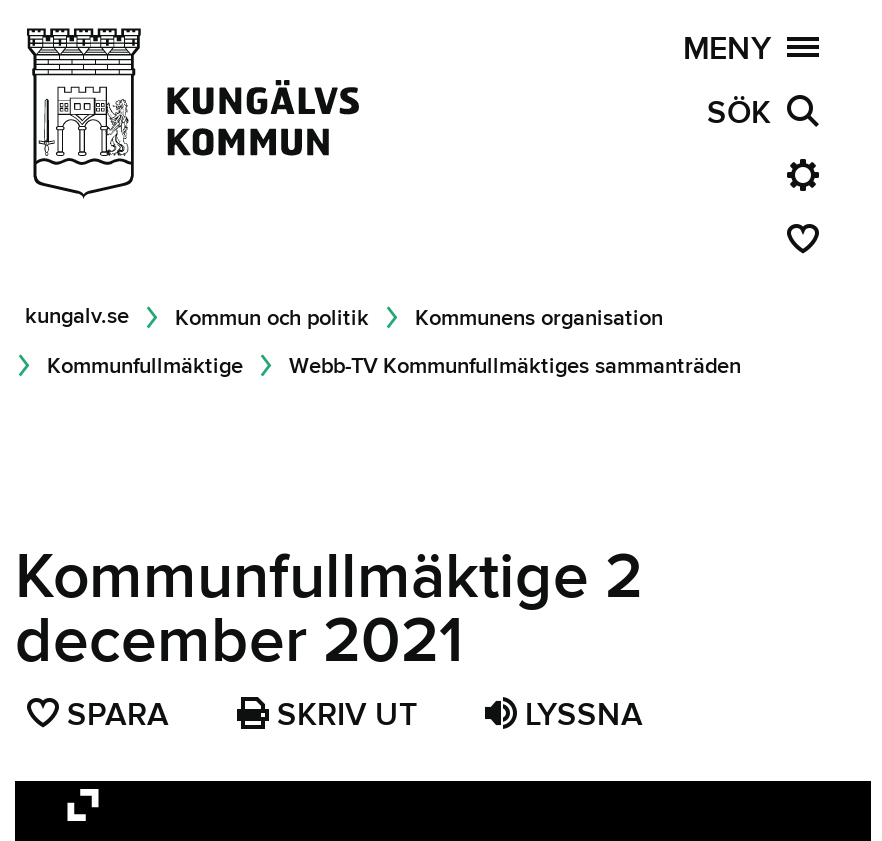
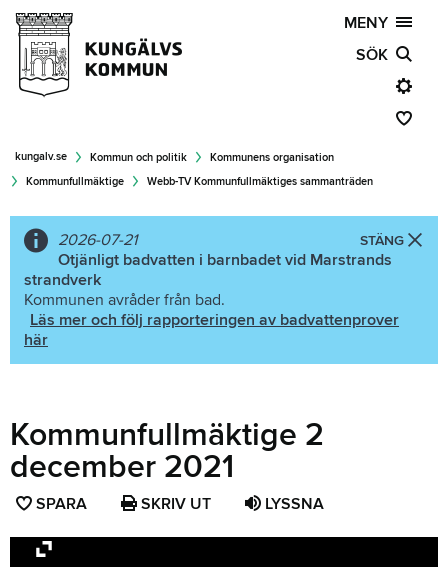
none -> [9,215,439,365] [image] | STÄNG | 2026-07-21 | Otjänligt badvatten i barnbadet vid Marstrands | strandverk | Kommunen avråder från bad. | Läs mer och följ rapporteringen av badvattenprover | här

